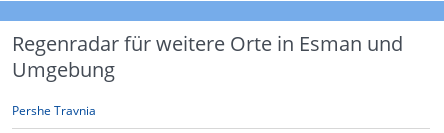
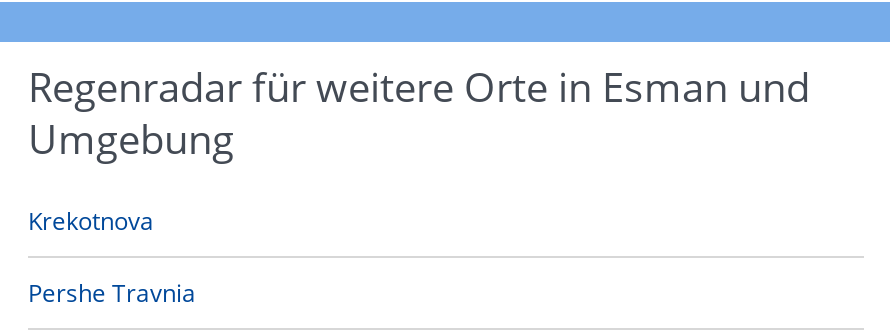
none -> [28,204,154,238] Krekotnova

